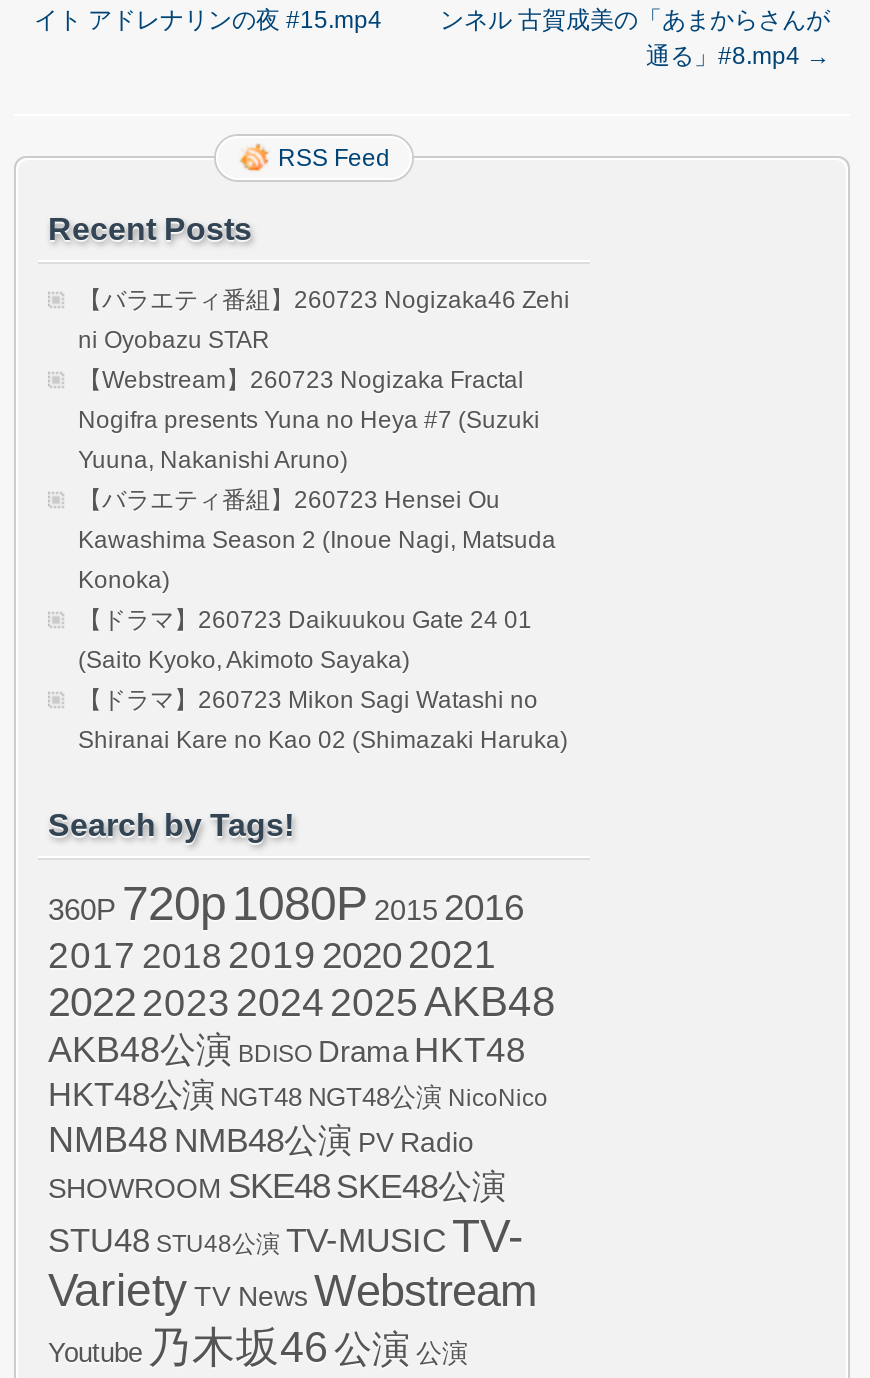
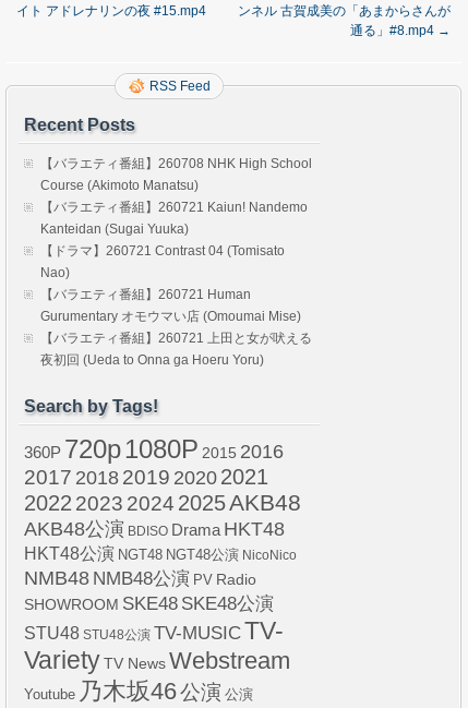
[78,286,570,754] 【バラエティ番組】260723 Nogizaka46 Zehi | ni Oyobazu STAR | 【Webstream】260723 Nogizaka Fractal | Nogifra presents Yuna no Heya #7 (Suzuki | Yuuna, Nakanishi Aruno) | 【バラエティ番組】260723 Hensei Ou | Kawashima Season 2 (Inoue Nagi, Matsuda | Konoka) | 【ドラマ】260723 Daikuukou Gate 24 01 | (Saito Kyoko, Akimoto Sayaka) | 【ドラマ】260723 Mikon Sagi Watashi no | Shiranai Kare no Kao 02 (Shimazaki Haruka) -> [40,156,312,368] 【バラエティ番組】260708 NHK High School | Course (Akimoto Manatsu) | 【バラエティ番組】260721 Kaiun! Nandemo | Kanteidan (Sugai Yuuka) | 【ドラマ】260721 Contrast 04 (Tomisato | Nao) | 【バラエティ番組】260721 Human | Gurumentary オモウマい店 (Omoumai Mise) | 【バラエティ番組】260721 上田と女が吠える | 夜初回 (Ueda to Onna ga Hoeru Yoru)

